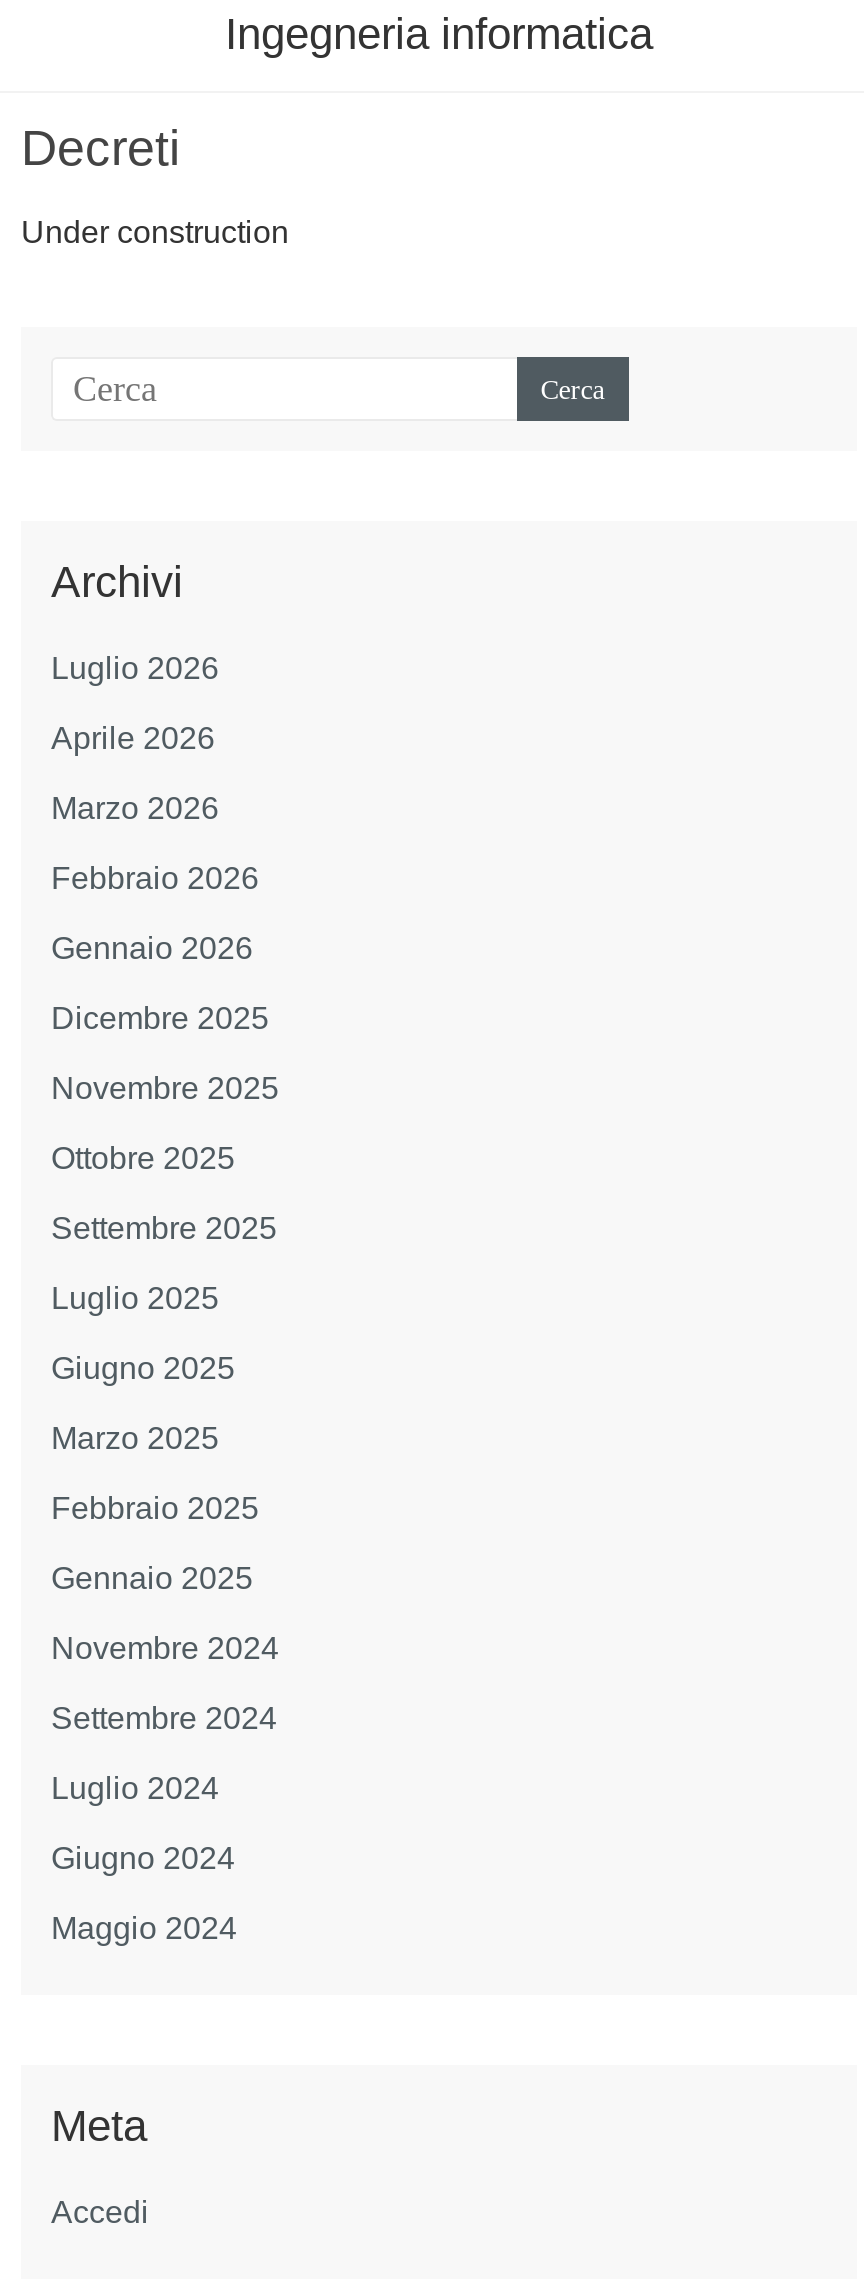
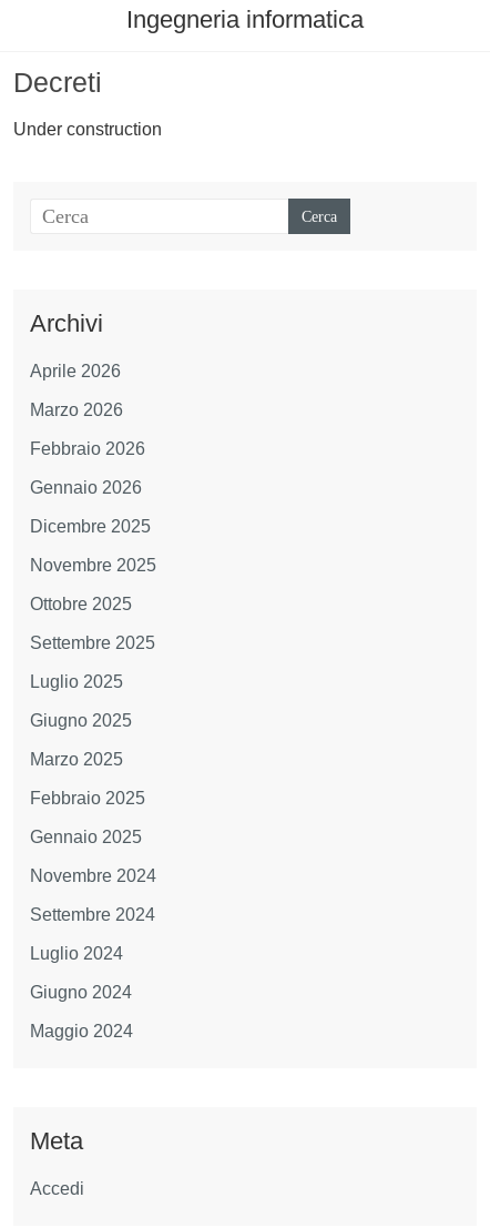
[51,651,219,685] Luglio 2026 -> none

